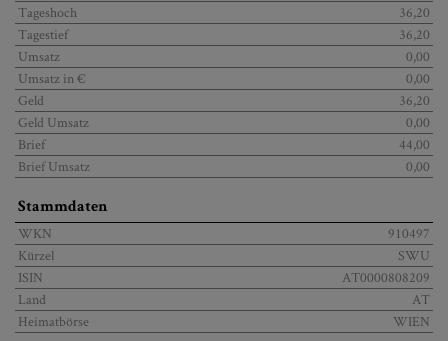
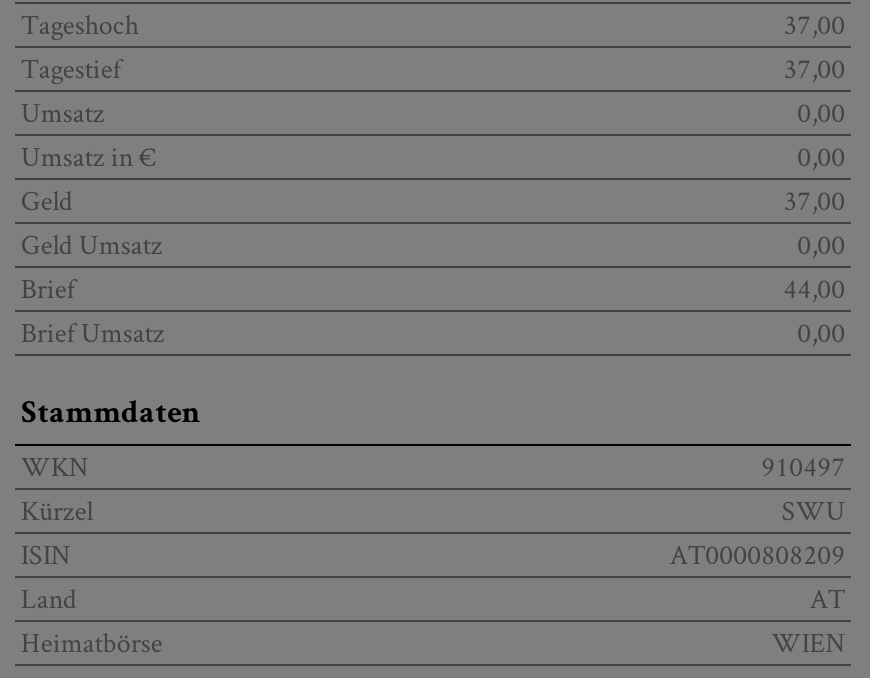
[399,3,430,21] 36,20 -> [783,5,845,41] 37,00
[399,25,430,43] 36,20 -> [783,49,845,85] 37,00
[399,91,430,109] 36,20 -> [783,181,845,217] 37,00

